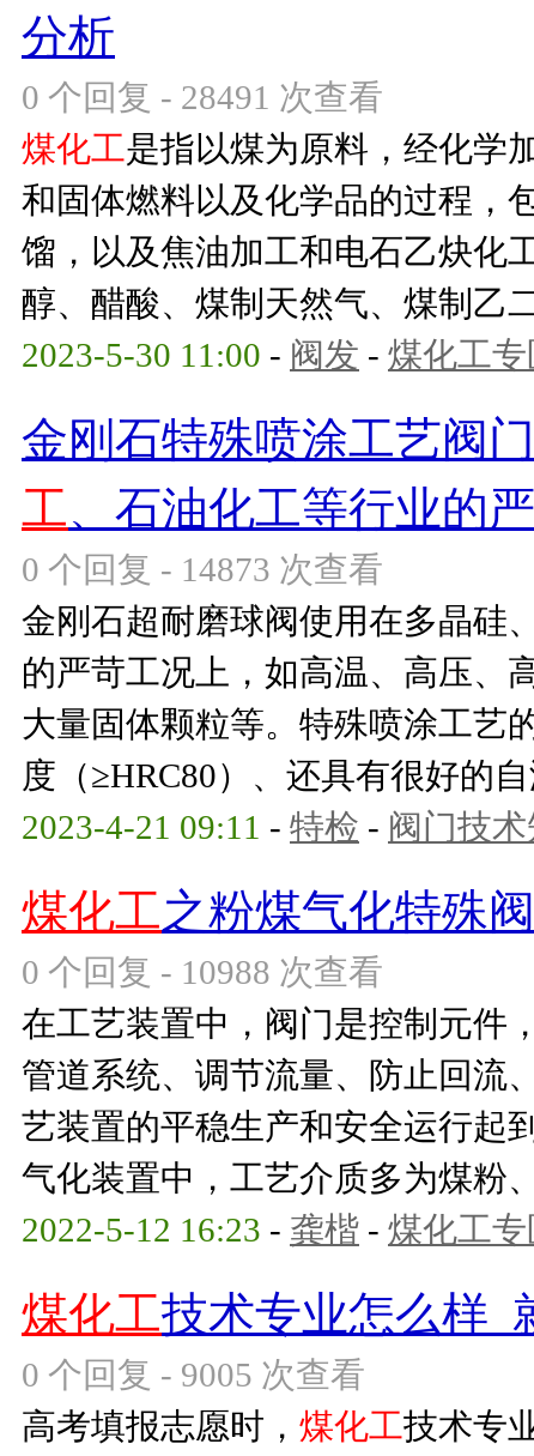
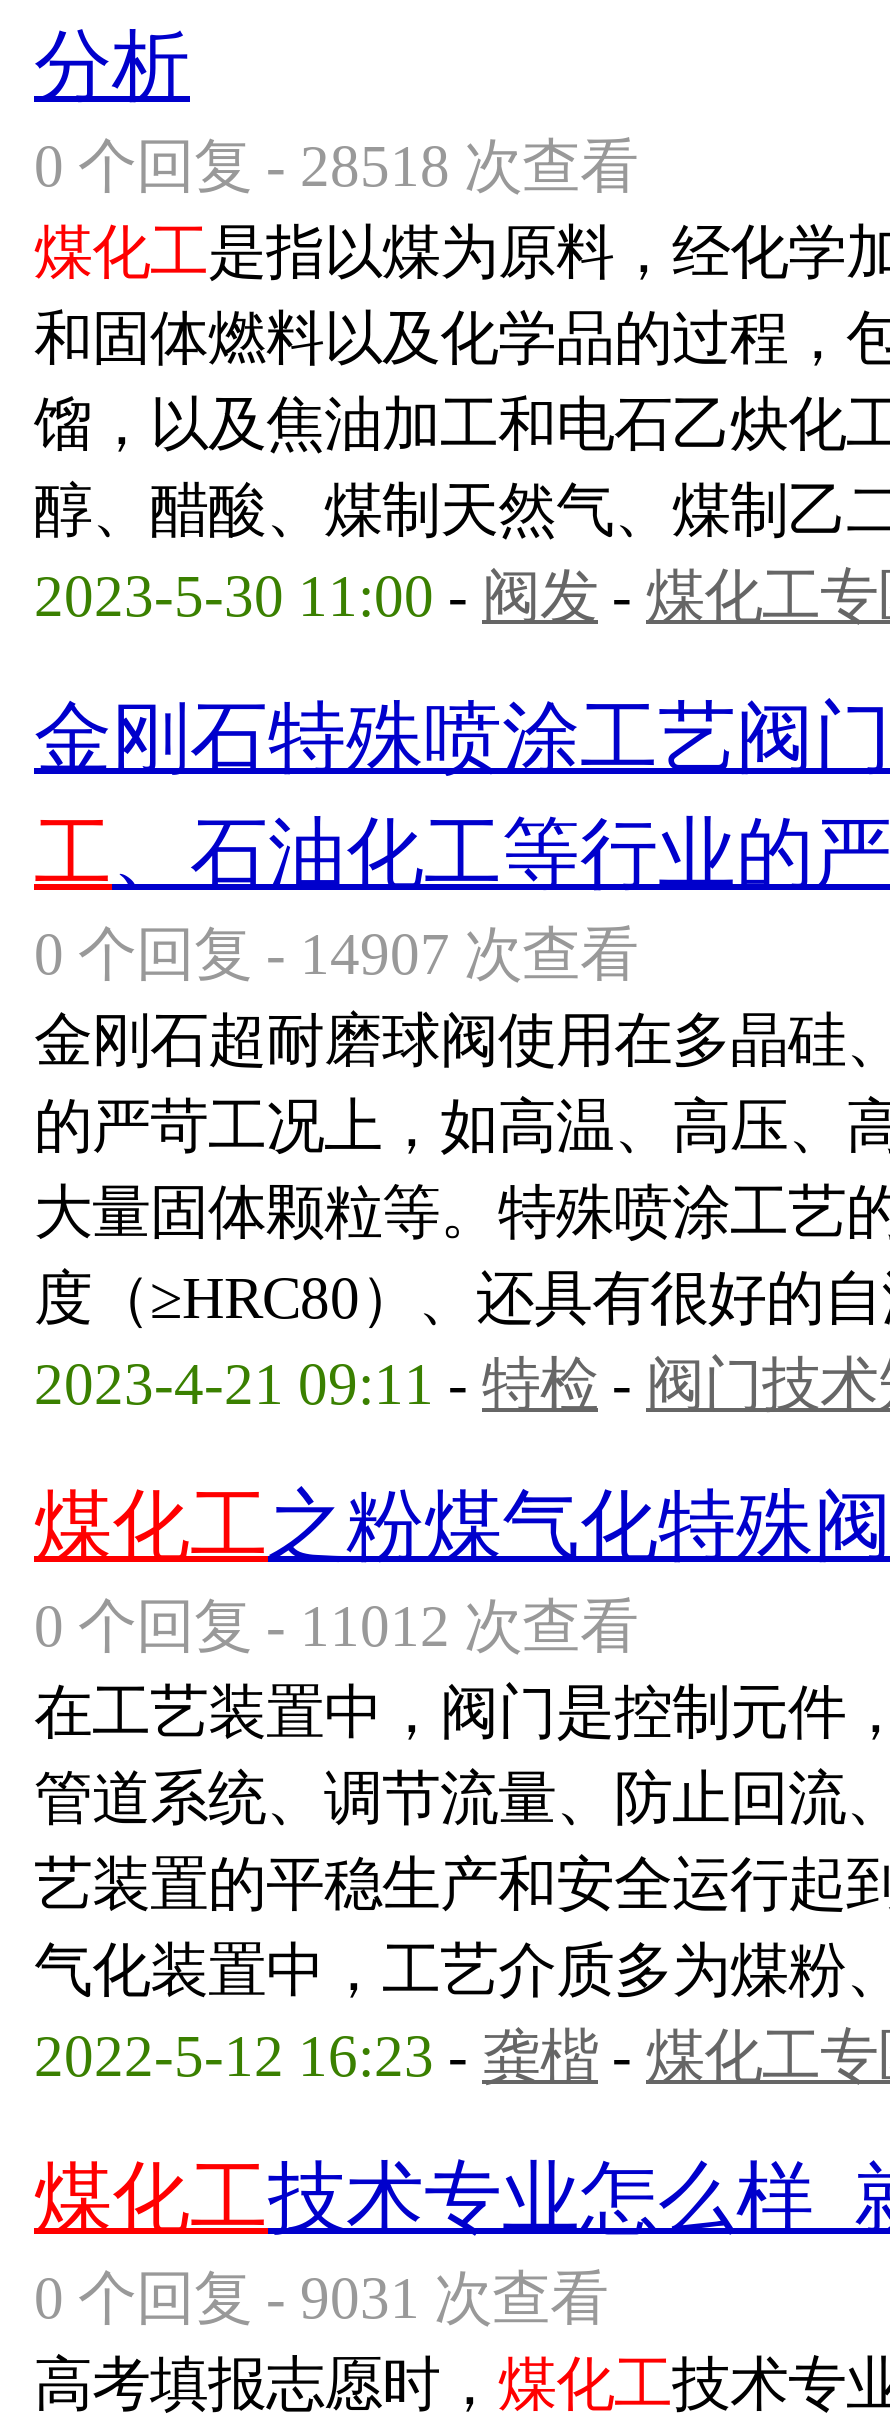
[22,78,383,116] 0 个回复 - 28491 次查看 -> [34,134,638,198] 0 个回复 - 28518 次查看
[22,550,383,588] 0 个回复 - 14873 次查看 -> [34,922,638,986] 0 个回复 - 14907 次查看
[22,953,383,991] 0 个回复 - 10988 次查看 -> [34,1594,638,1658] 0 个回复 - 11012 次查看
[22,1355,365,1394] 0 个回复 - 9005 次查看 -> [34,2266,608,2330] 0 个回复 - 9031 次查看

